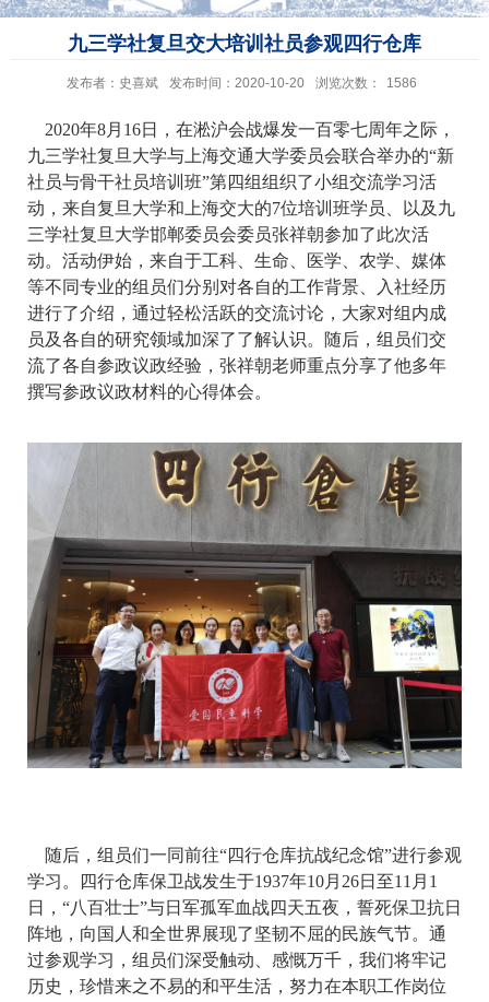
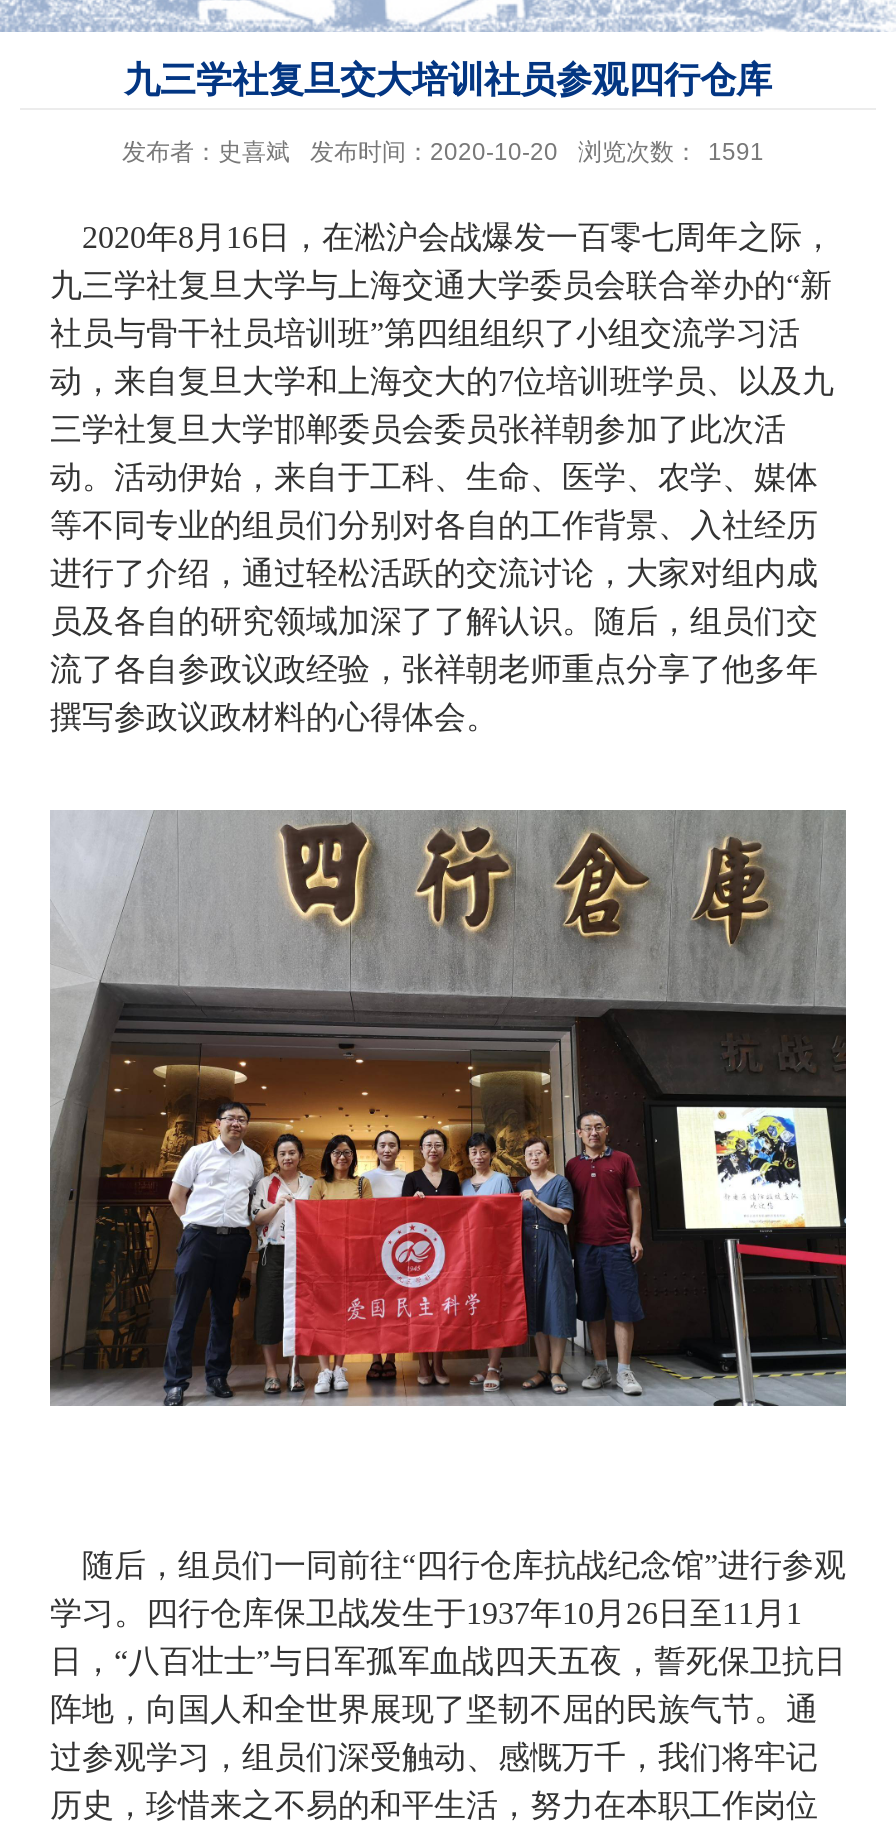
[67,75,417,90] 发布者：史喜斌 发布时间：2020-10-20 浏览次数： 1586 -> [122,137,764,165] 发布者：史喜斌 发布时间：2020-10-20 浏览次数： 1591

